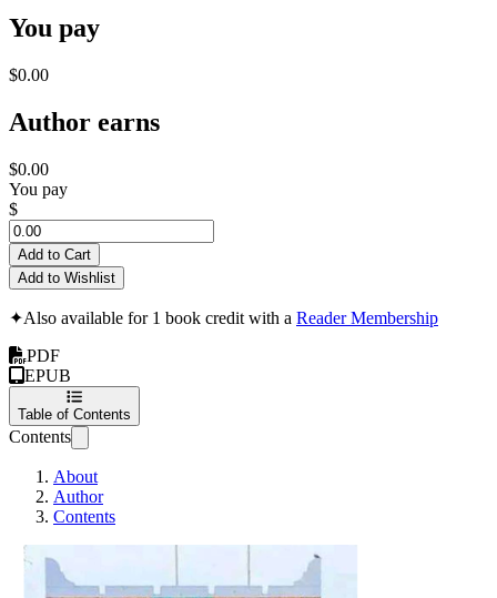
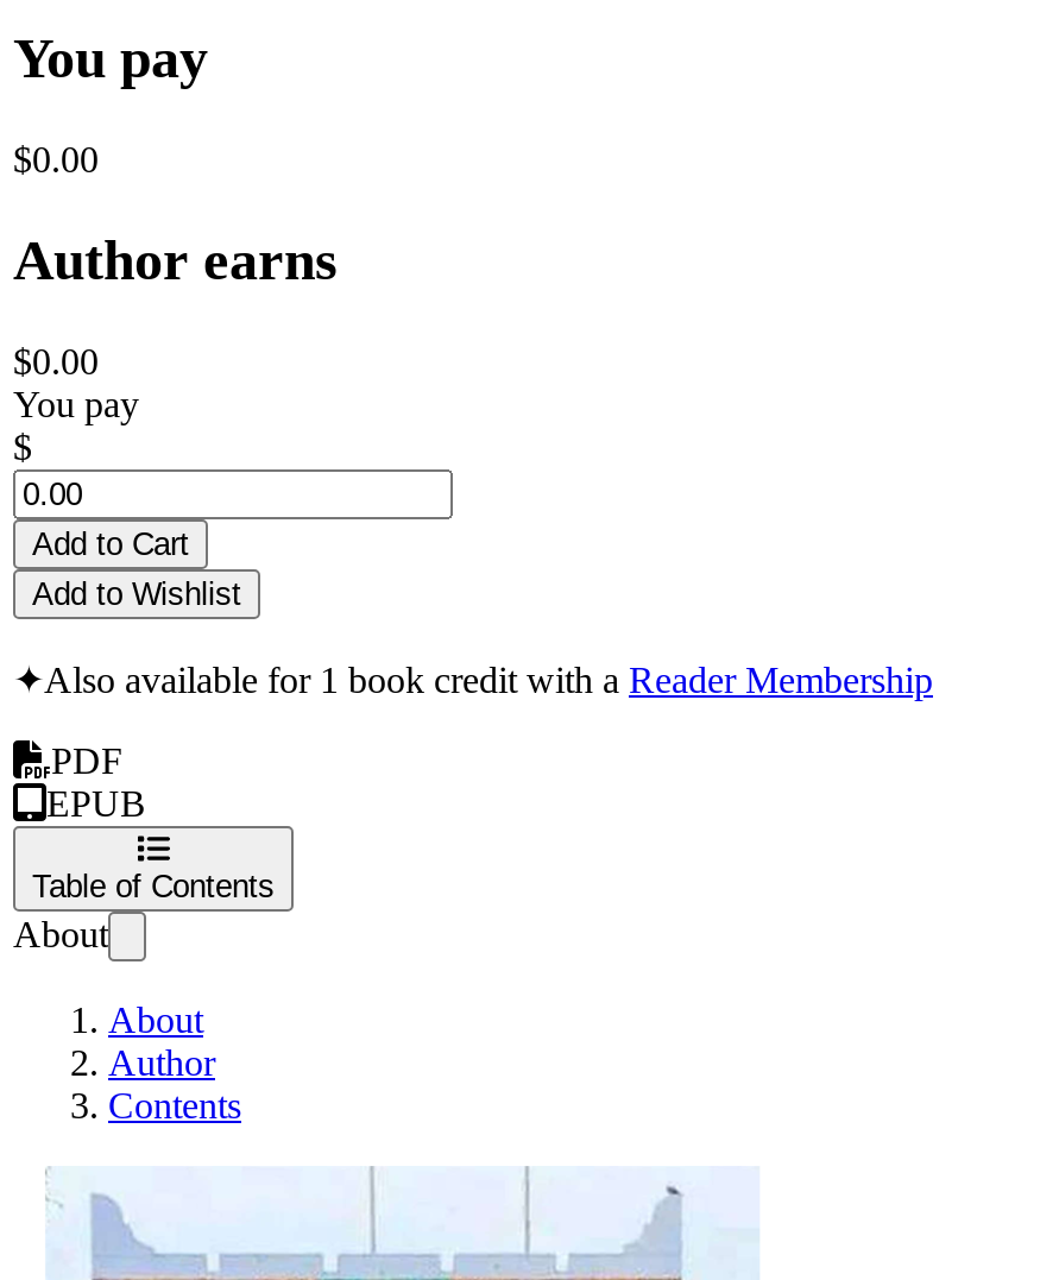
[9,427,71,446] Contents -> [13,913,108,954] About

